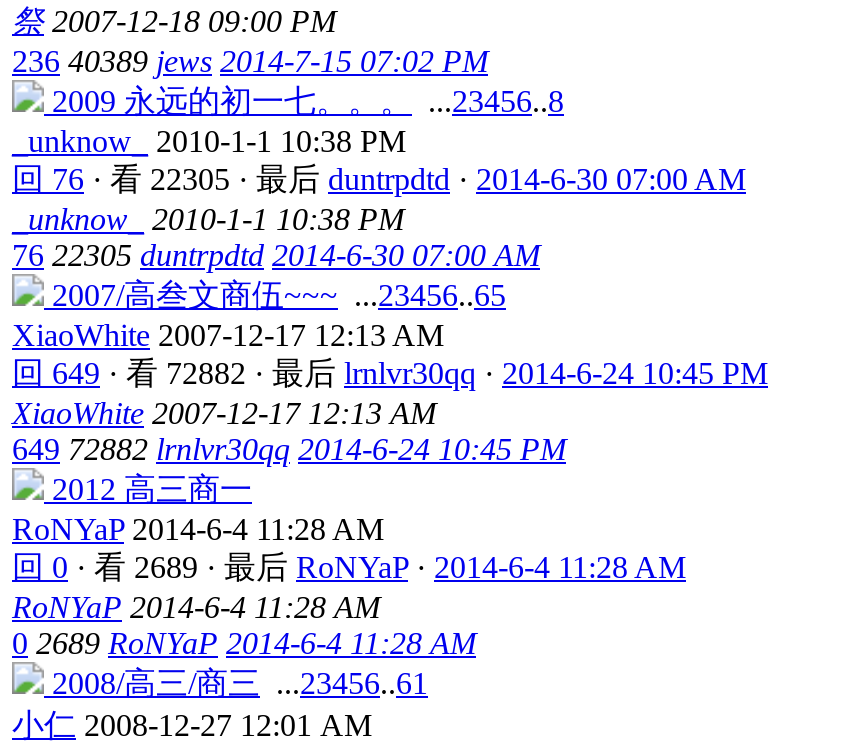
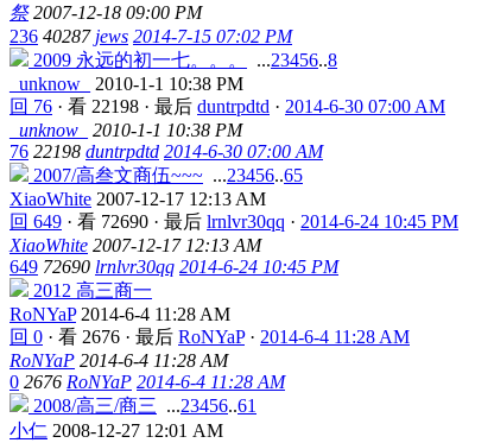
[12,44,488,78] 236 40389 jews 2014-7-15 07:02 PM -> [9,26,292,46] 236 40287 jews 2014-7-15 07:02 PM
[12,162,746,196] 回 76 · 看 22305 · 最后duntrpdtd · 2014-6-30 07:00 AM -> [9,96,445,116] 回 76 · 看 22198 · 最后duntrpdtd · 2014-6-30 07:00 AM
[12,238,540,272] 76 22305 duntrpdtd 2014-6-30 07:00 AM -> [9,141,323,161] 76 22198 duntrpdtd 2014-6-30 07:00 AM
[12,356,768,390] 回 649 · 看 72882 · 最后lrnlvr30qq · 2014-6-24 10:45 PM -> [9,211,458,231] 回 649 · 看 72690 · 最后lrnlvr30qq · 2014-6-24 10:45 PM
[12,432,566,466] 649 72882 lrnlvr30qq 2014-6-24 10:45 PM -> [9,256,338,277] 649 72690 lrnlvr30qq 2014-6-24 10:45 PM
[12,550,686,584] 回 0 · 看 2689 · 最后RoNYaP · 2014-6-4 11:28 AM -> [9,326,410,347] 回 0 · 看 2676 · 最后RoNYaP · 2014-6-4 11:28 AM
[12,626,476,660] 0 2689 RoNYaP 2014-6-4 11:28 AM -> [9,372,285,392] 0 2676 RoNYaP 2014-6-4 11:28 AM

